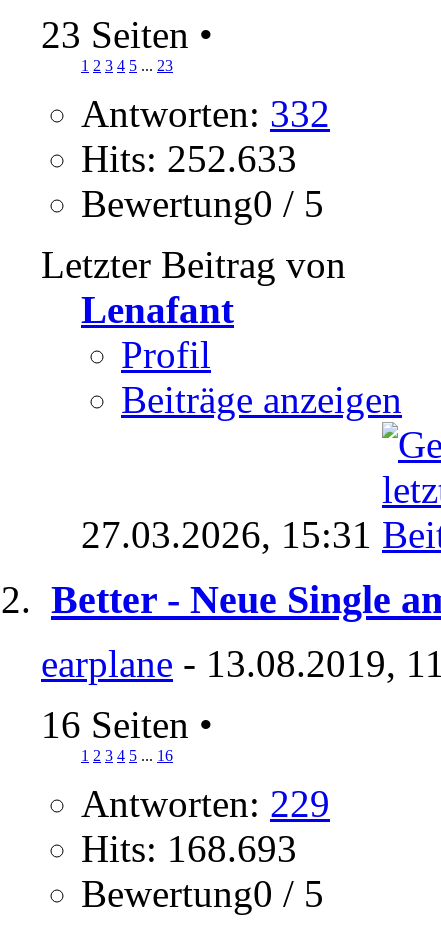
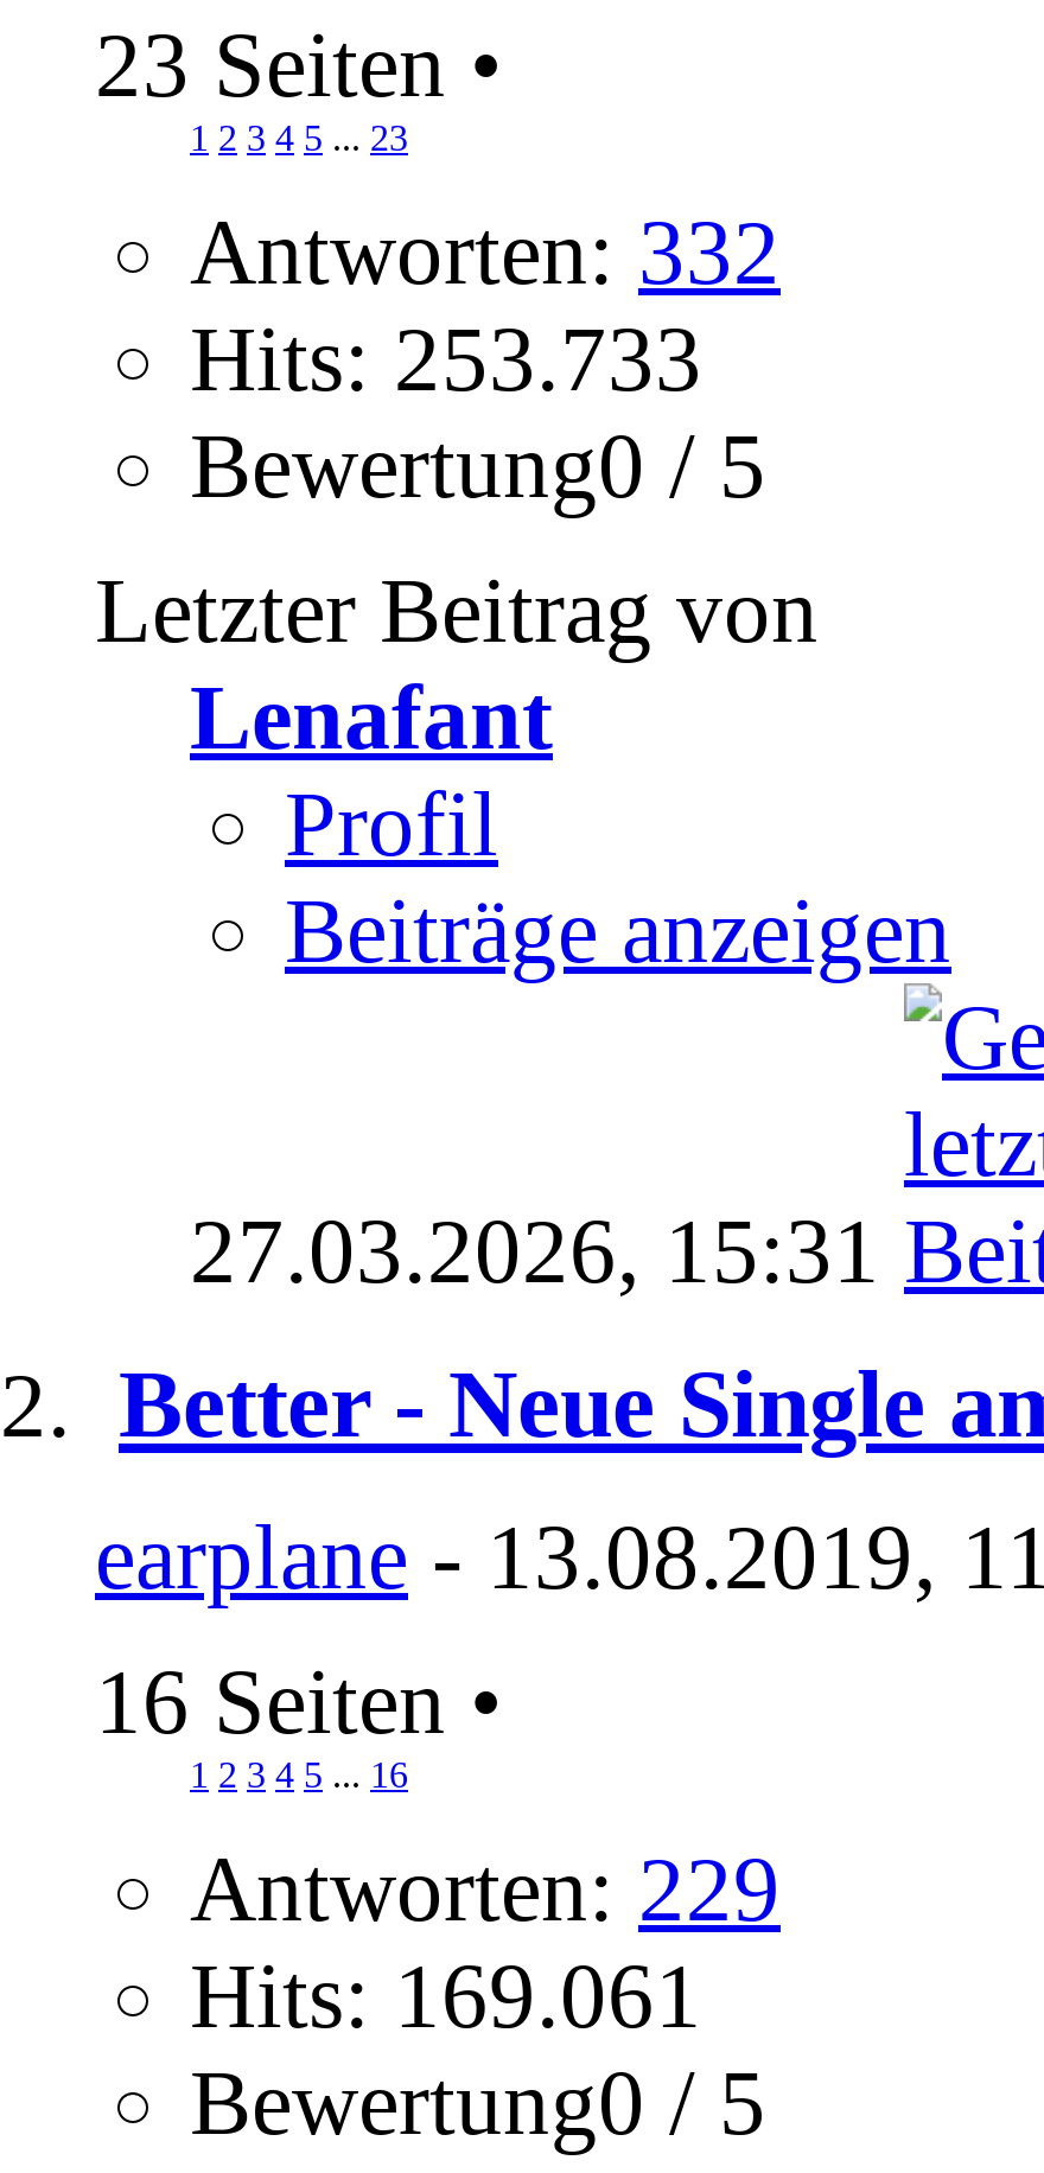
[81,137,297,180] Hits: 252.633 -> [190,307,702,409] Hits: 253.733
[81,827,297,870] Hits: 168.693 -> [190,1945,702,2047] Hits: 169.061

